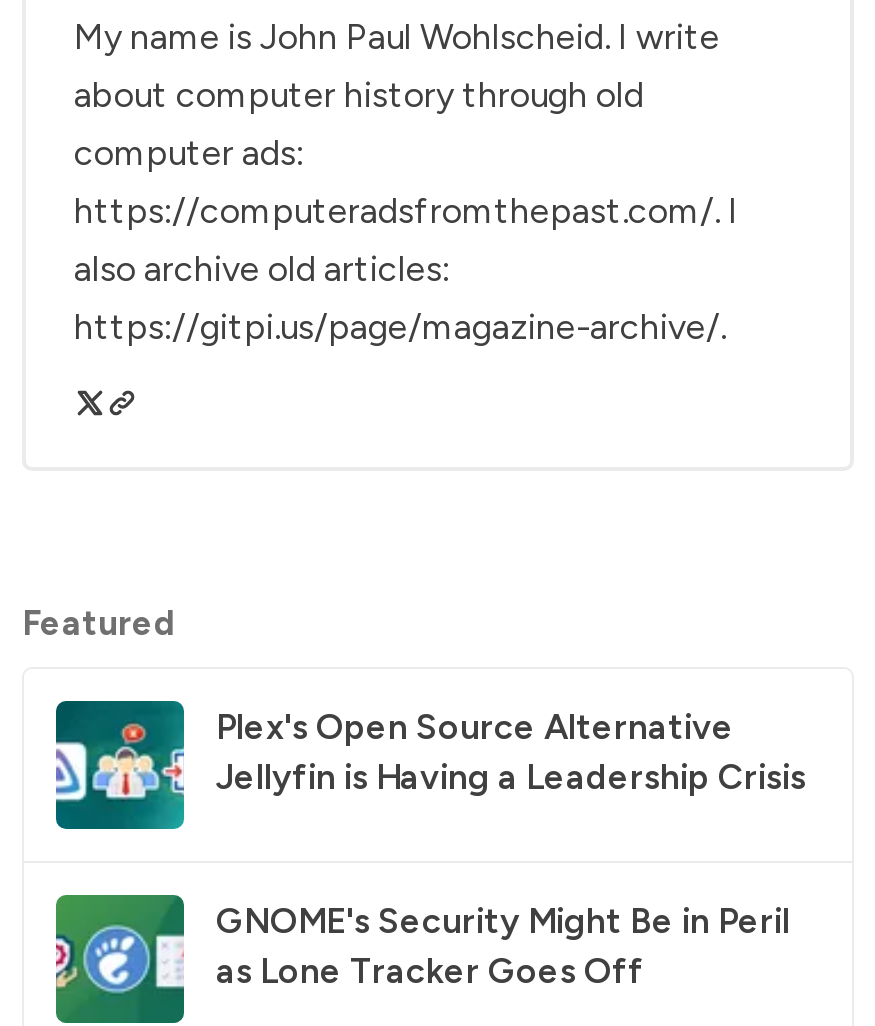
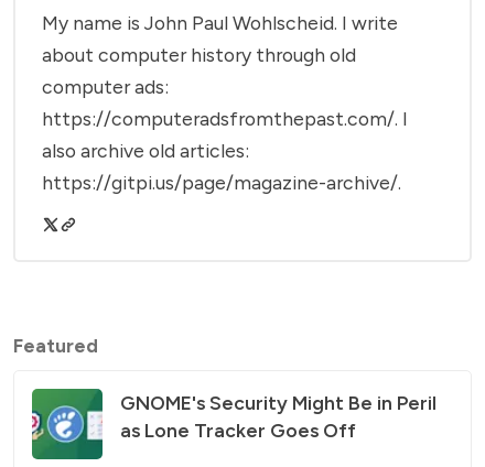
[54,701,806,829] [image] | Plex's Open Source Alternative | Jellyfin is Having a Leadership Crisis -> none

